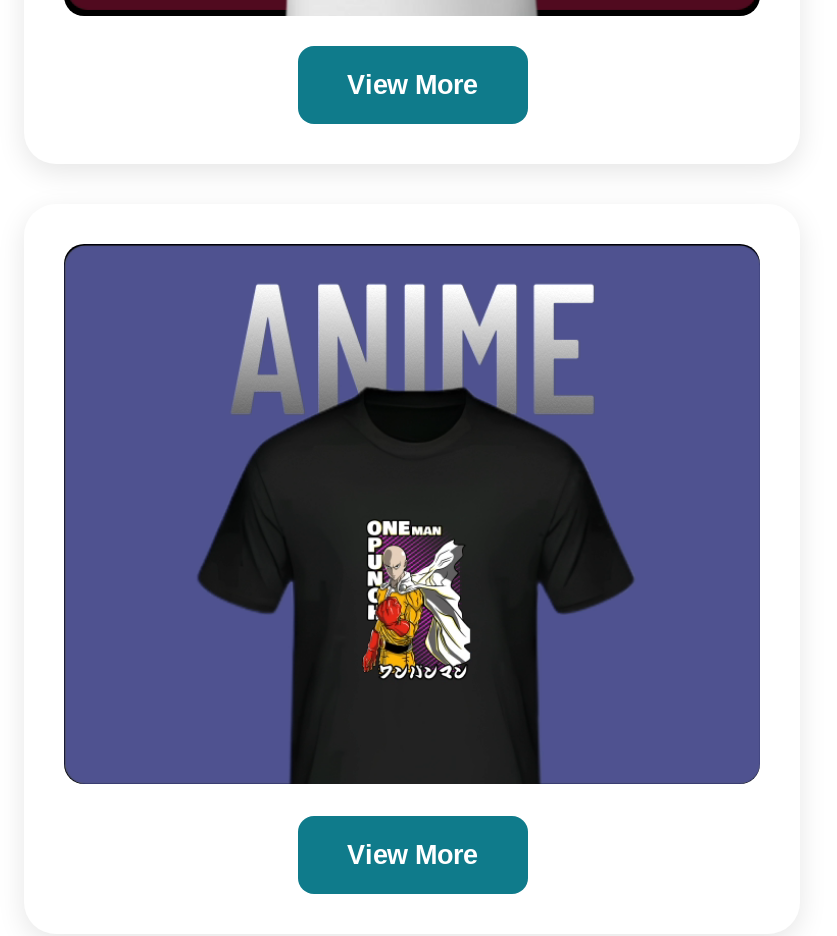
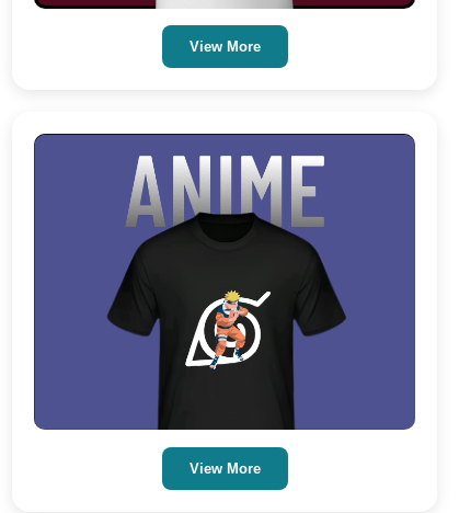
[340,518,496,680] [image] -> [184,286,272,372] [image]

